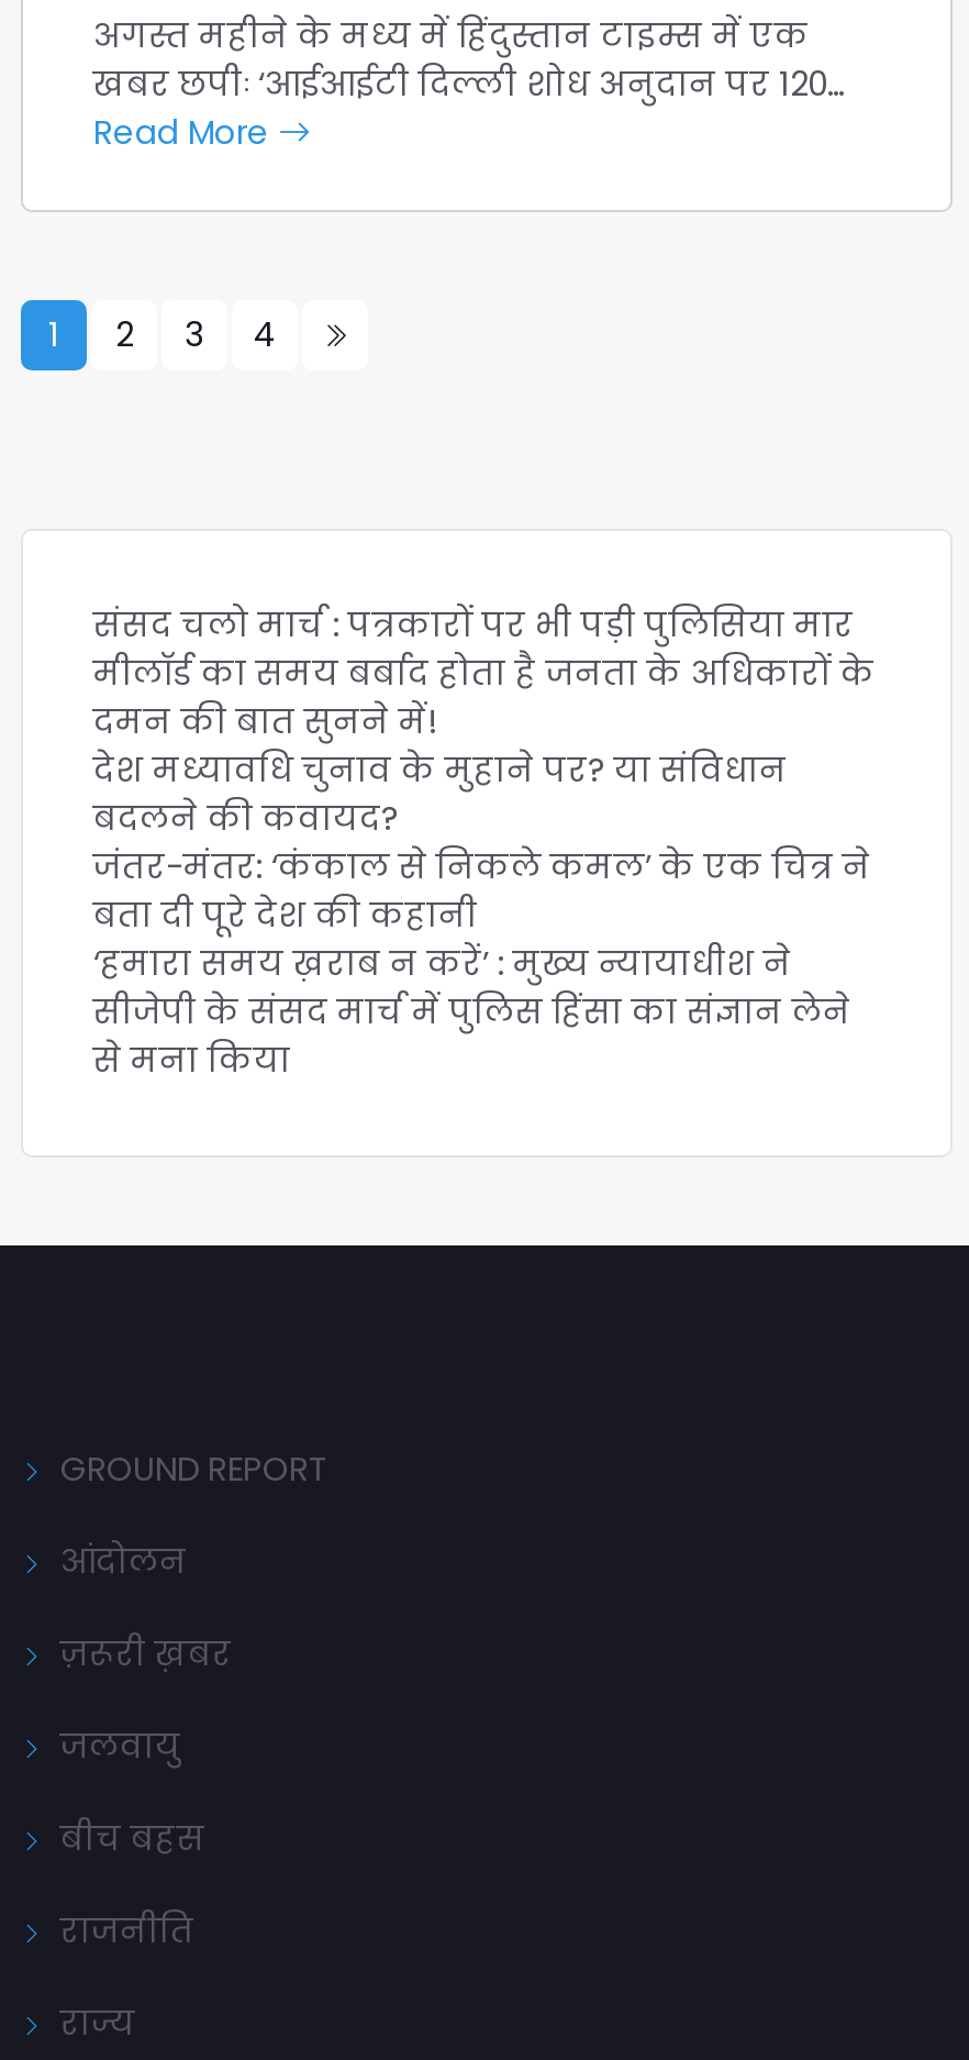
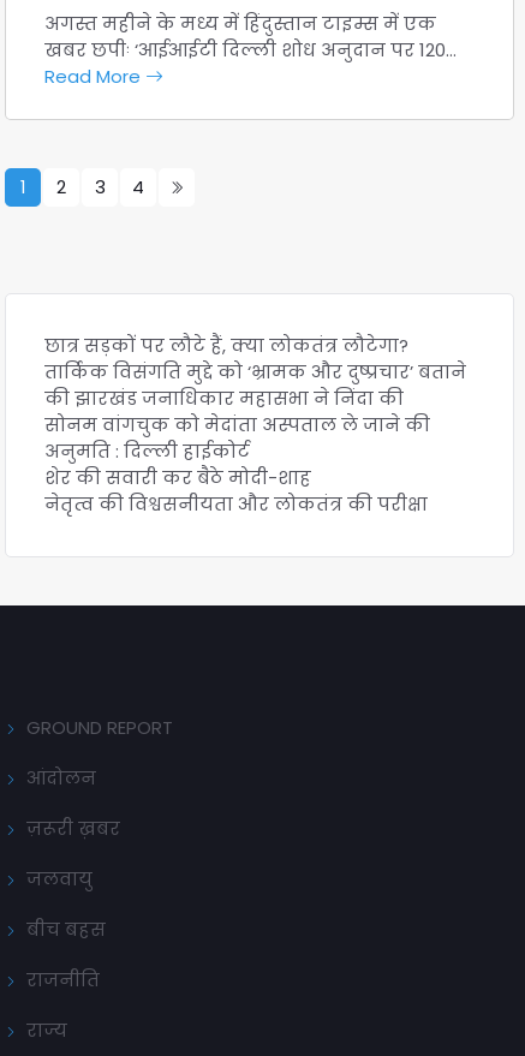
[93,601,876,1083] संसद चलो मार्च : पत्रकारों पर भी पड़ी पुलिसिया मार | मीलॉर्ड का समय बर्बाद होता है जनता के अधिकारों के | दमन की बात सुनने में! | देश मध्यावधि चुनाव के मुहाने पर? या संविधान | बदलने की कवायद? | जंतर-मंतर: ‘कंकाल से निकले कमल’ के एक चित्र ने | बता दी पूरे देश की कहानी | ‘हमारा समय ख़राब न करें’ : मुख्य न्यायाधीश ने | सीजेपी के संसद मार्च में पुलिस हिंसा का संज्ञान लेने | से मना किया -> [44,333,466,517] छात्र सड़कों पर लौटे हैं, क्या लोकतंत्र लौटेगा? | तार्किक विसंगति मुद्दे को ‘भ्रामक और दुष्प्रचार’ बताने | की झारखंड जनाधिकार महासभा ने निंदा की | सोनम वांगचुक को मेदांता अस्पताल ले जाने की | अनुमति : दिल्ली हाईकोर्ट | शेर की सवारी कर बैठे मोदी-शाह | नेतृत्व की विश्वसनीयता और लोकतंत्र की परीक्षा

